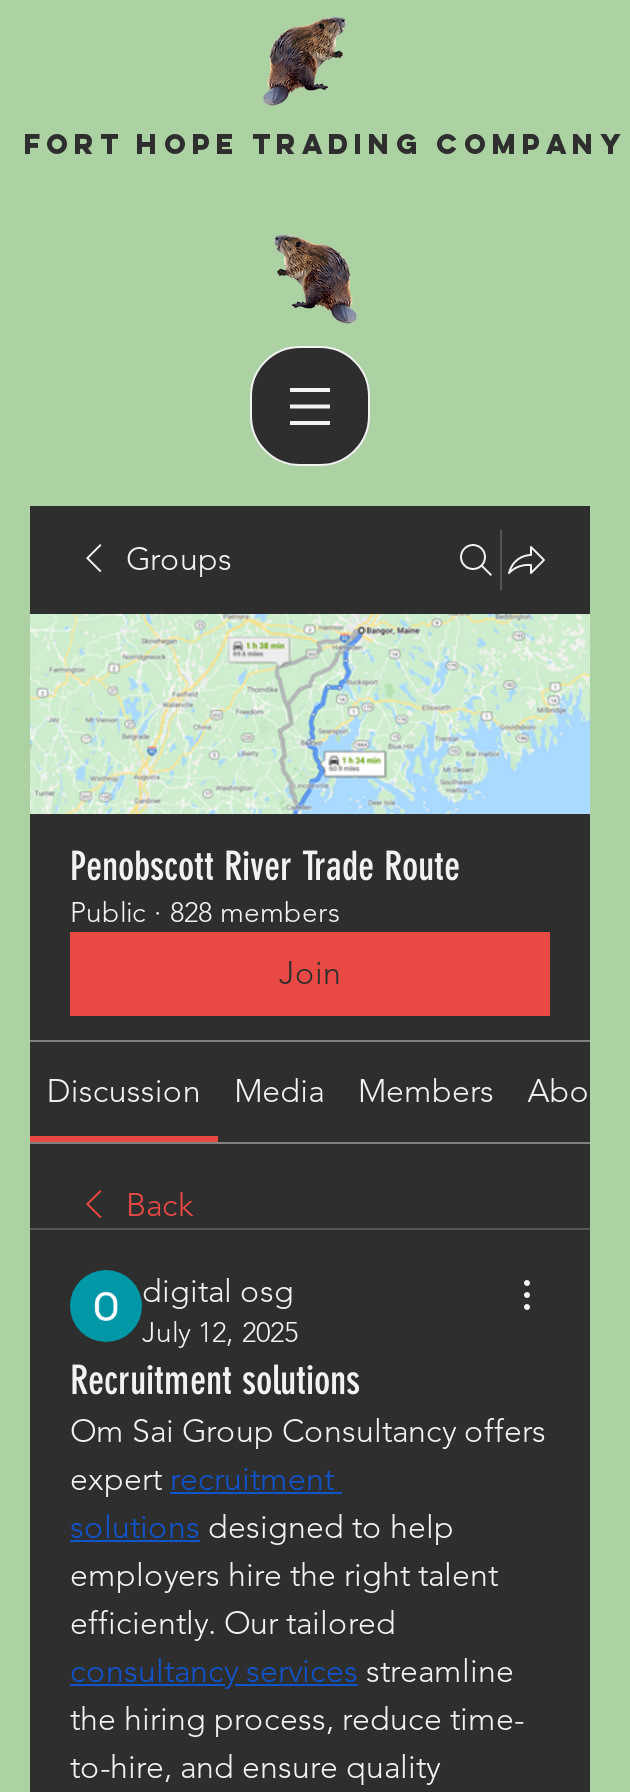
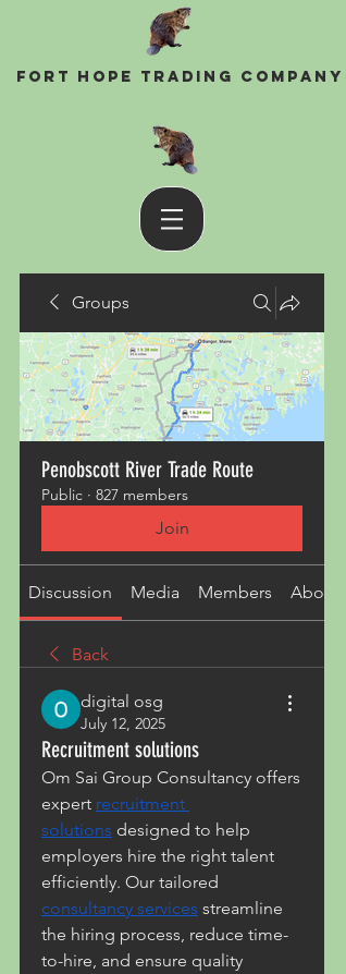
[70,894,340,930] Public · 828 members -> [41,485,188,504] Public · 827 members

